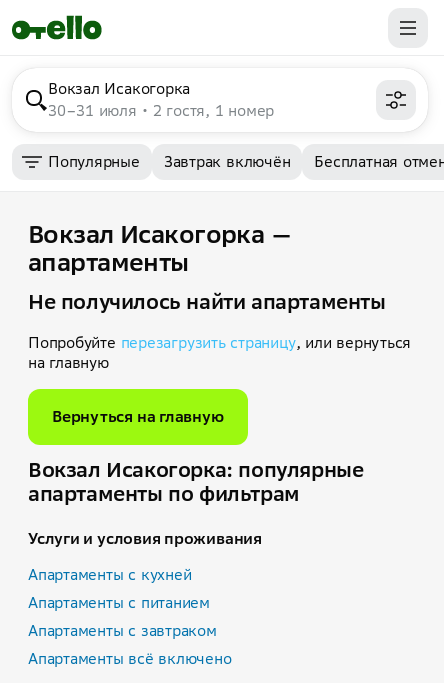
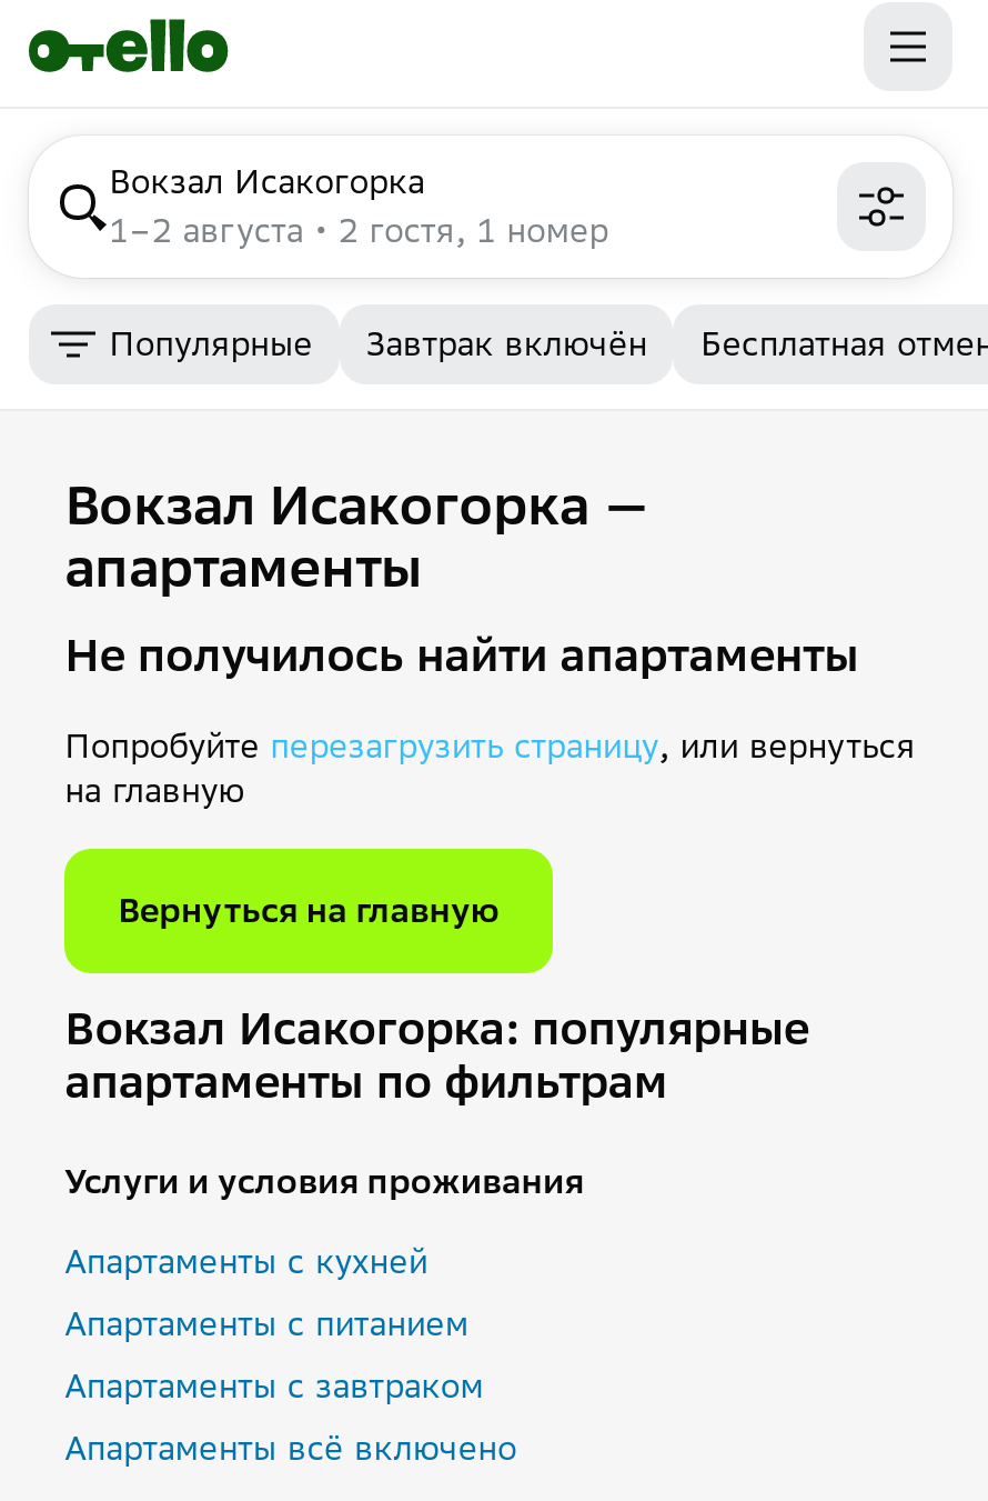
[48,101,274,120] 30–31 июля 2 гостя, 1 номер -> [109,209,608,251] 1–2 августа 2 гостя, 1 номер

